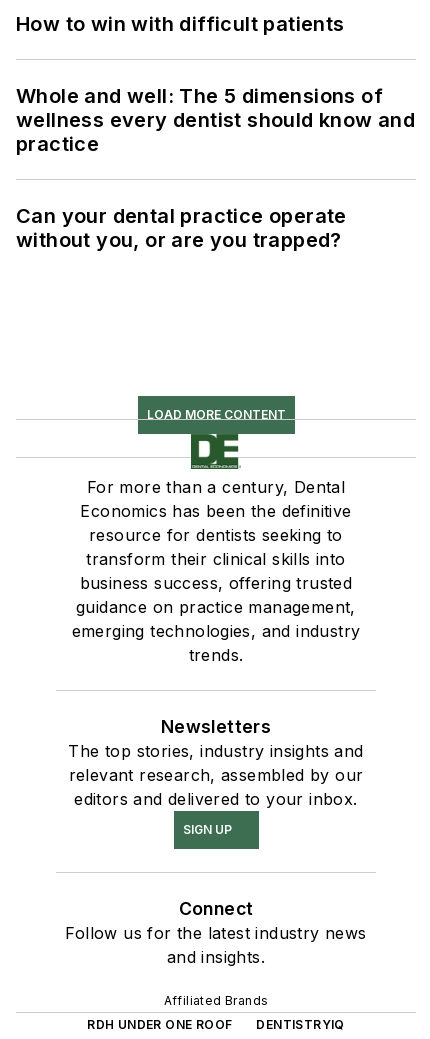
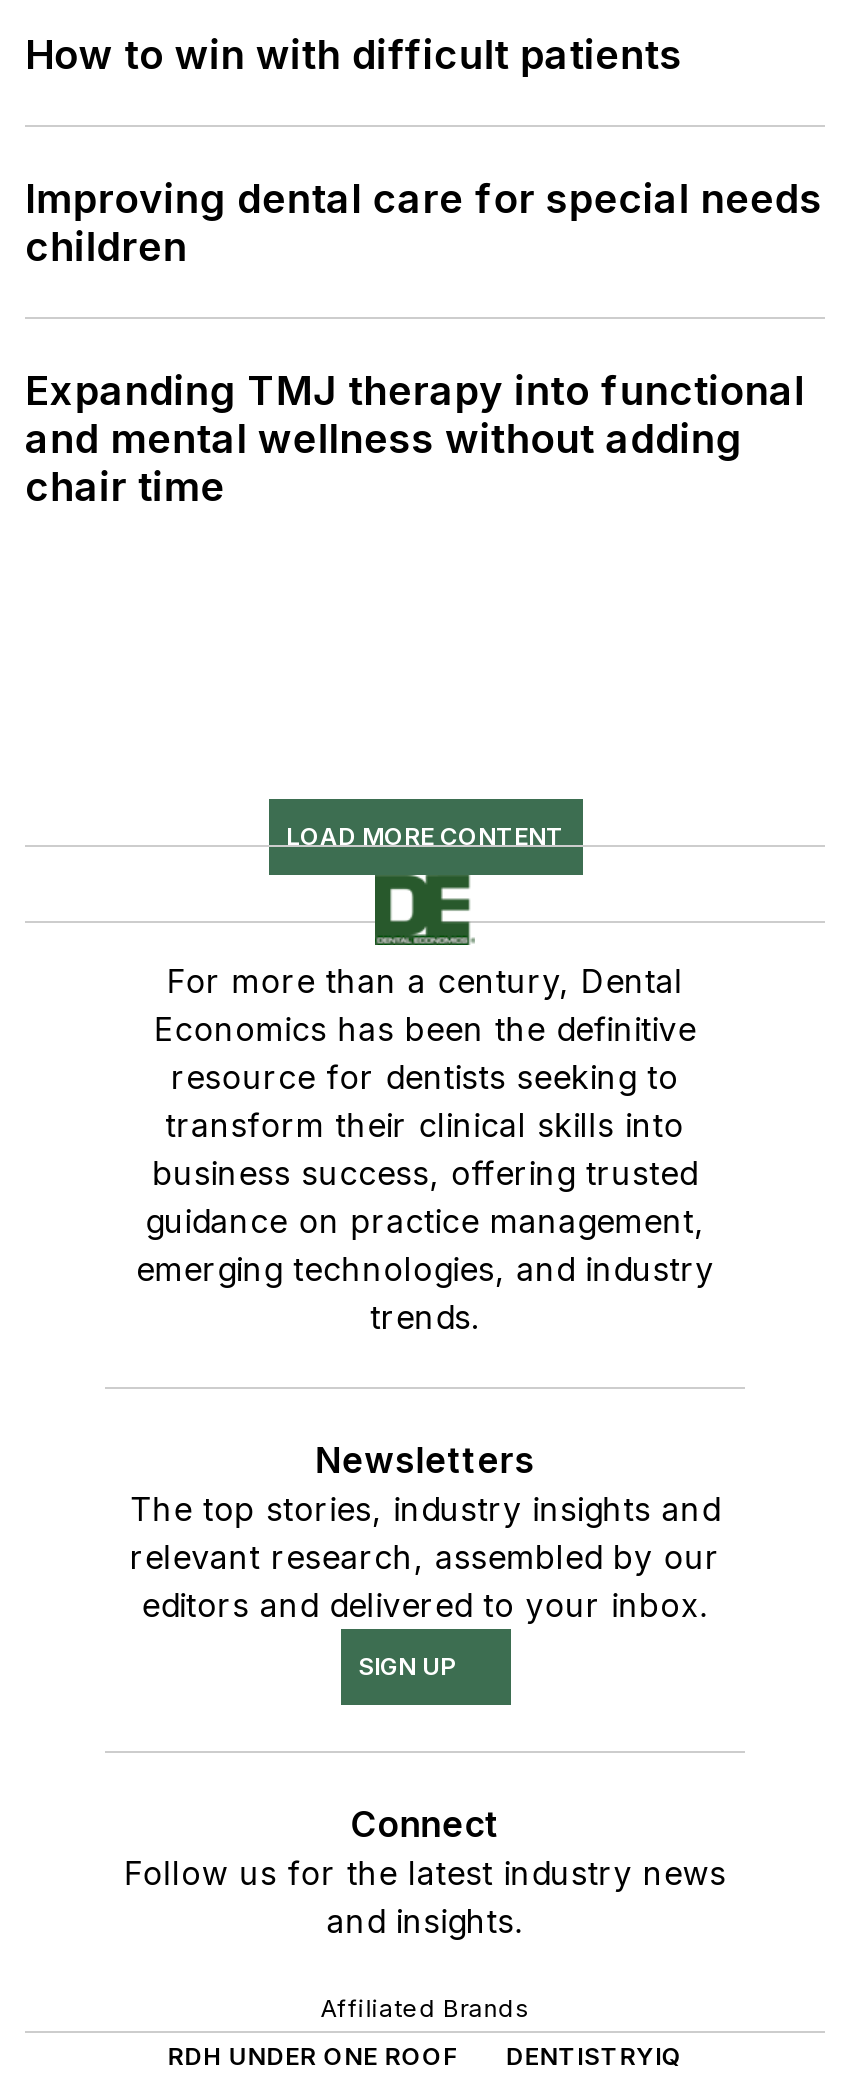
[16,84,415,156] Whole and well: The 5 dimensions of | wellness every dentist should know and | practice -> [25,175,822,271] Improving dental care for special needs | children
[16,204,347,252] Can your dental practice operate | without you, or are you trapped? -> [25,367,805,511] Expanding TMJ therapy into functional | and mental wellness without adding | chair time

